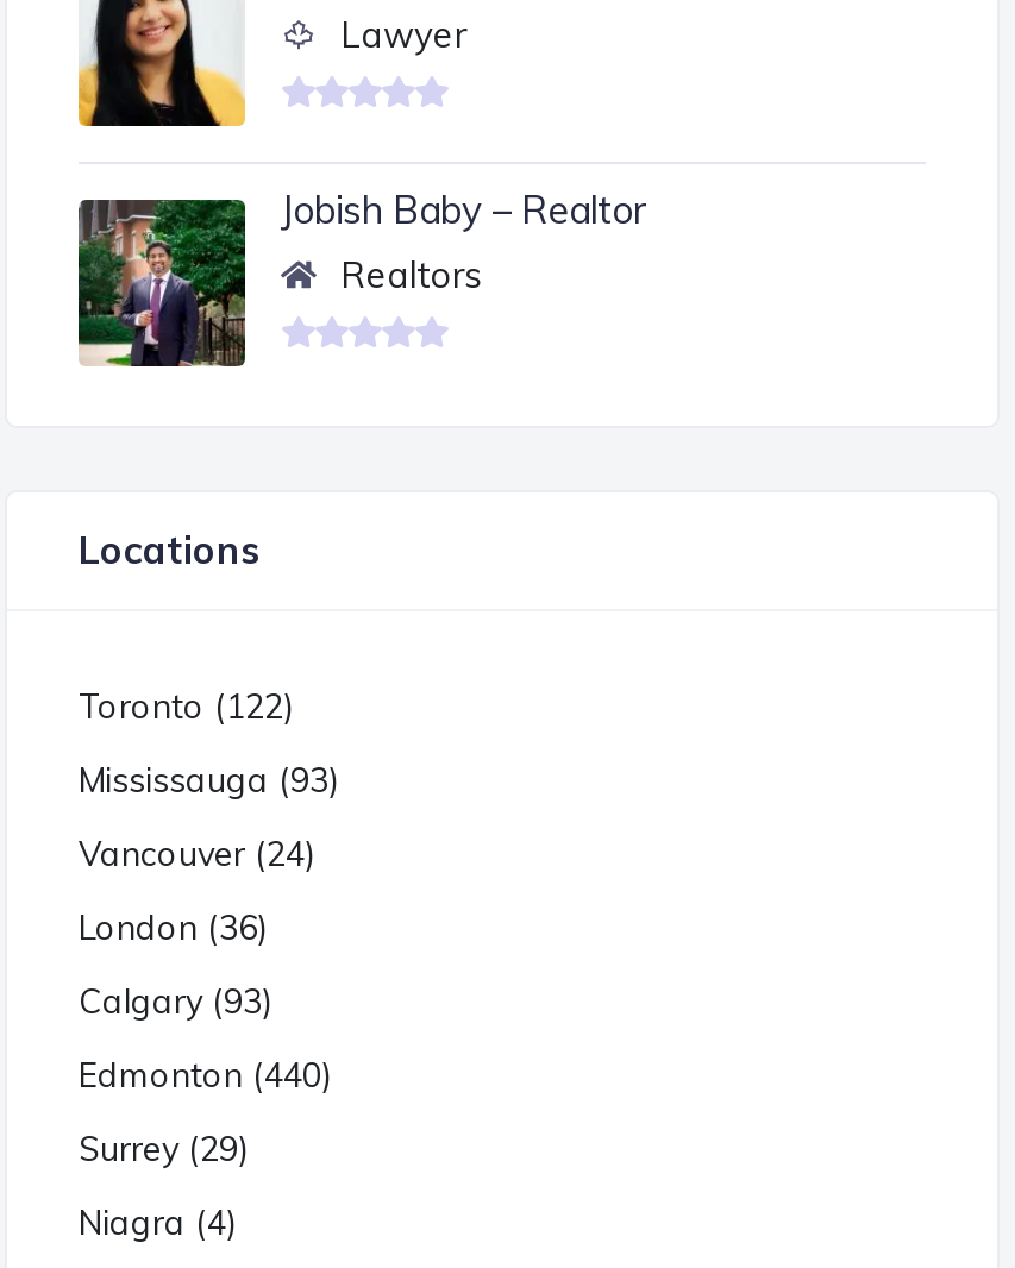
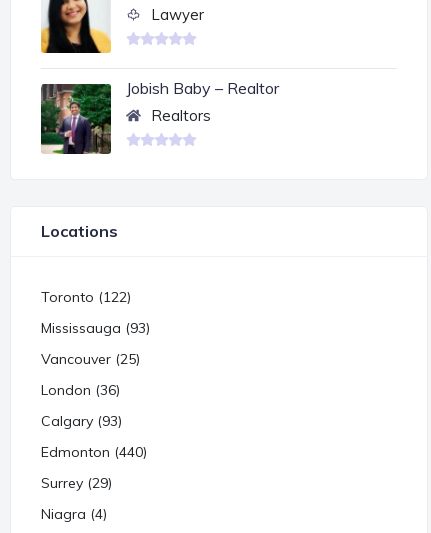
[79,834,314,876] Vancouver (24) -> [41,350,140,368] Vancouver (25)

